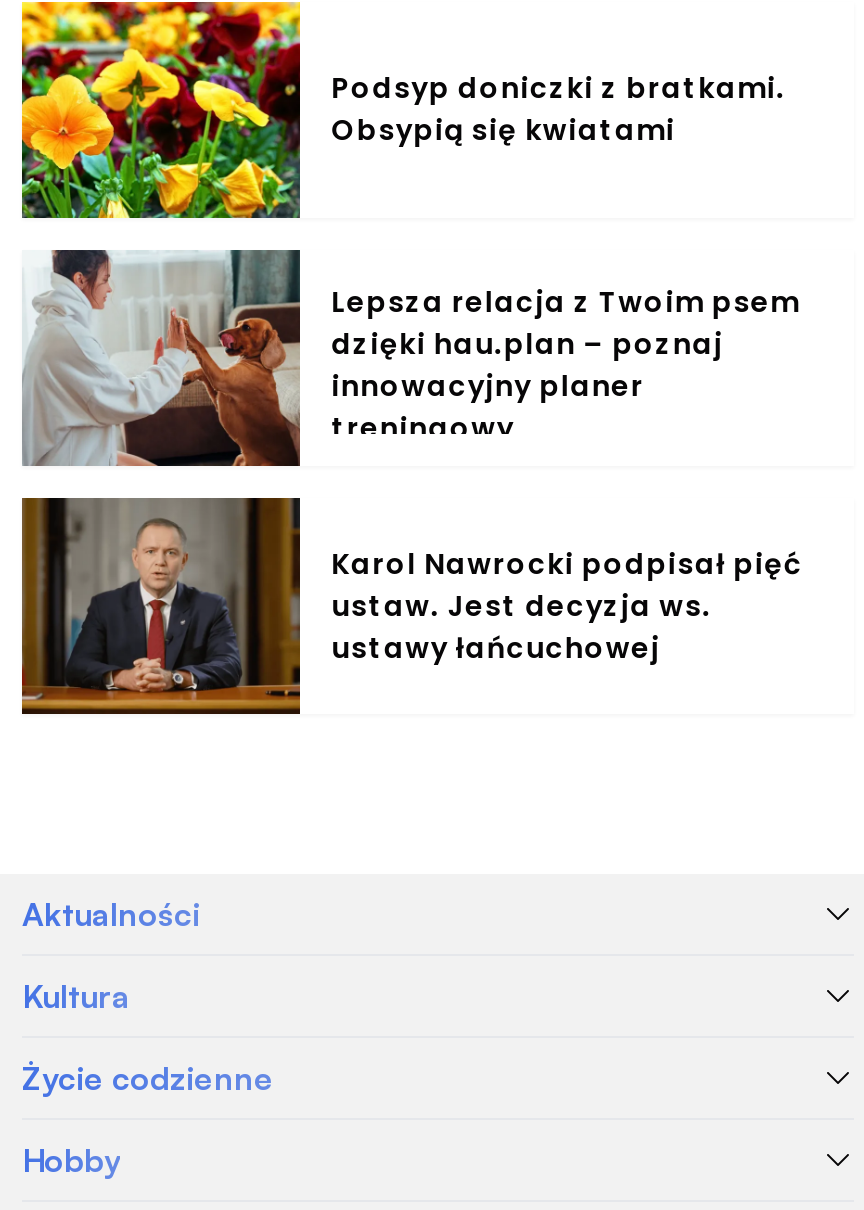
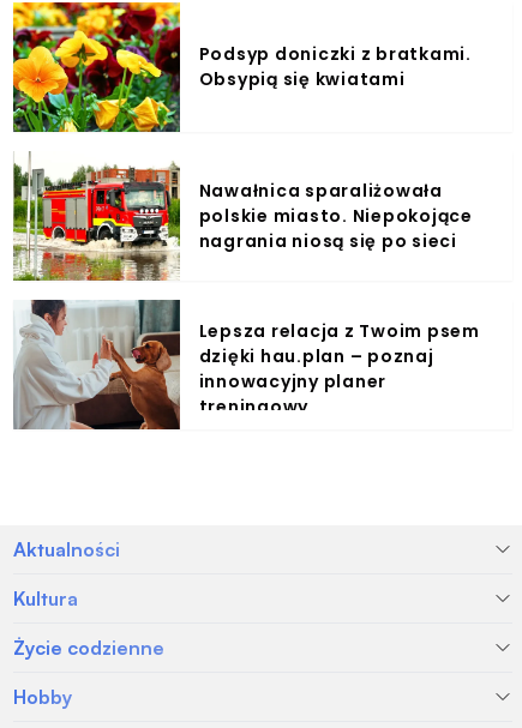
none -> [12,151,473,282] [image] | Nawałnica sparaliżowała | polskie miasto. Niepokojące | nagrania niosą się po sieci
moved [20,248,800,470] -> [12,299,480,432]: [image] | Lepsza relacja z Twoim psem | dzięki hau.plan – poznaj | innowacyjny planer | treningowy
[20,496,801,716] [image] | Karol Nawrocki podpisał pięć | ustaw. Jest decyzja ws. | ustawy łańcuchowej -> none

